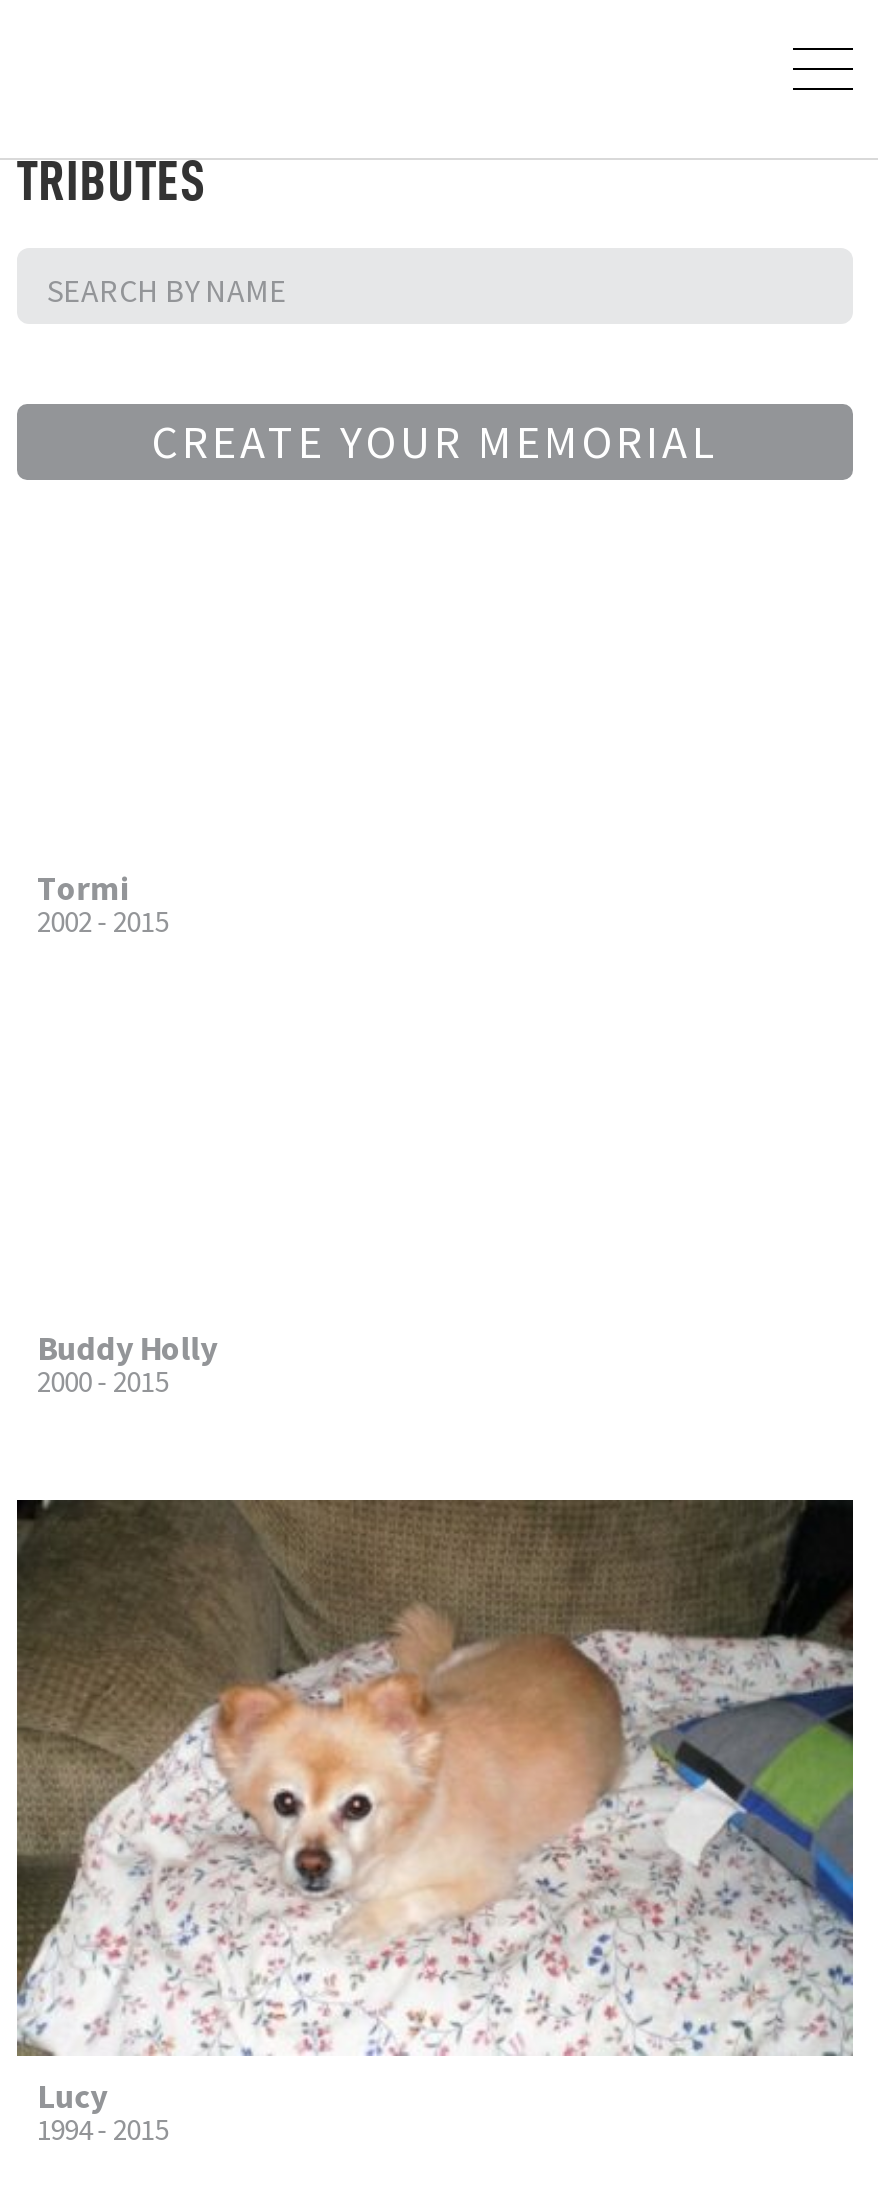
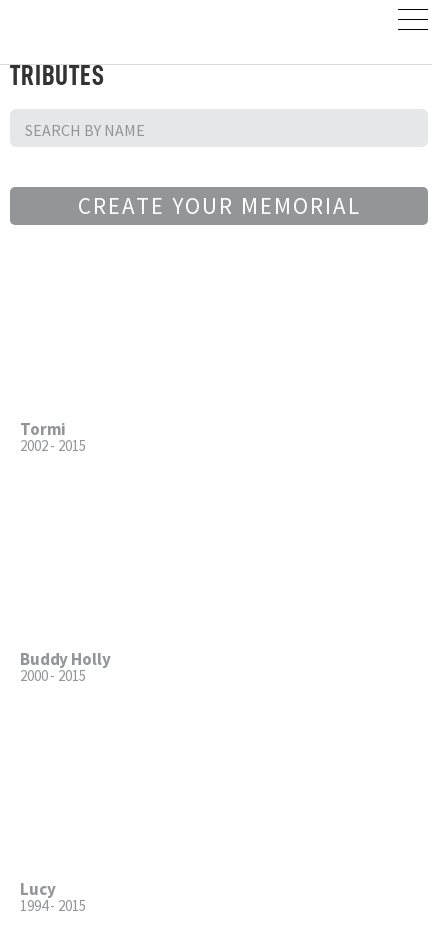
[15,1498,855,2058] [image] -> none

